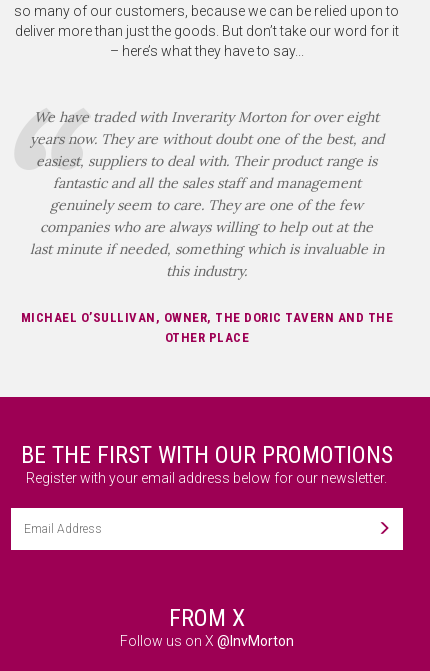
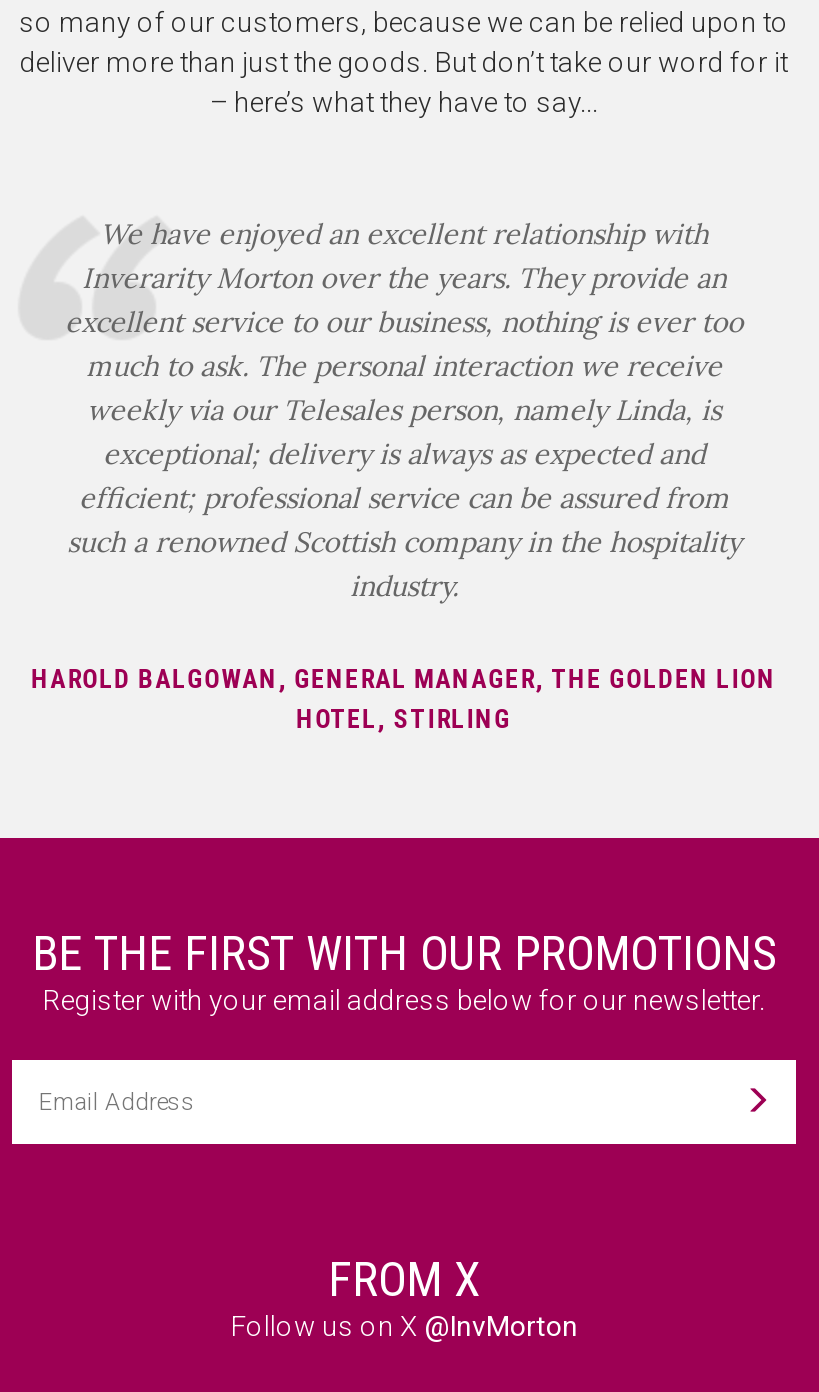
[30,108,384,280] We have traded with Inverarity Morton for over eight | years now. They are without doubt one of the best, and | easiest, suppliers to deal with. Their product range is | fantastic and all the sales staff and management | genuinely seem to care. They are one of the few | companies who are always willing to help out at the | last minute if needed, something which is invaluable in | this industry. -> [65,216,743,604] We have enjoyed an excellent relationship with | Inverarity Morton over the years. They provide an | excellent service to our business, nothing is ever too | much to ask. The personal interaction we receive | weekly via our Telesales person, namely Linda, is | exceptional; delivery is always as expected and | efficient; professional service can be assured from | such a renowned Scottish company in the hospitality | industry.
[21,310,393,345] MICHAEL O’SULLIVAN, OWNER, THE DORIC TAVERN AND THE | OTHER PLACE -> [31,664,776,734] HAROLD BALGOWAN, GENERAL MANAGER, THE GOLDEN LION | HOTEL, STIRLING

